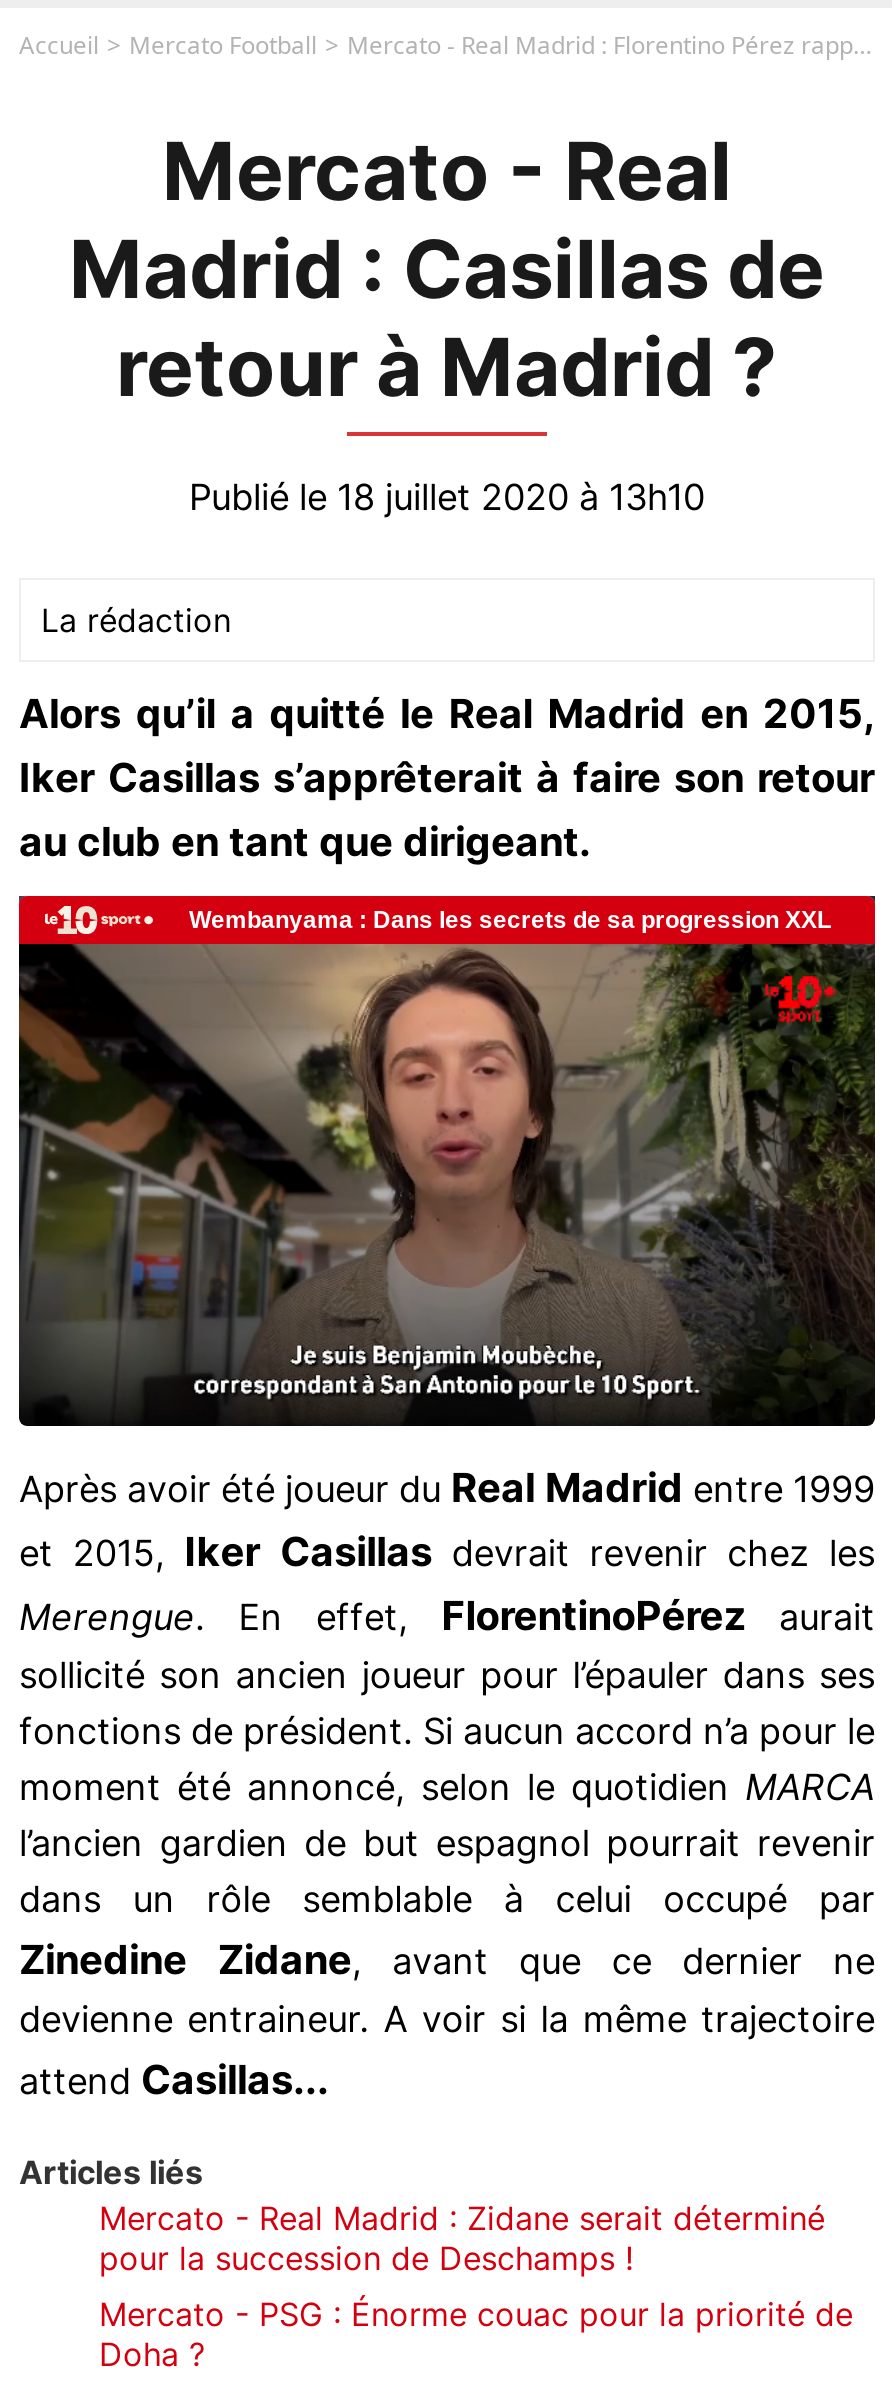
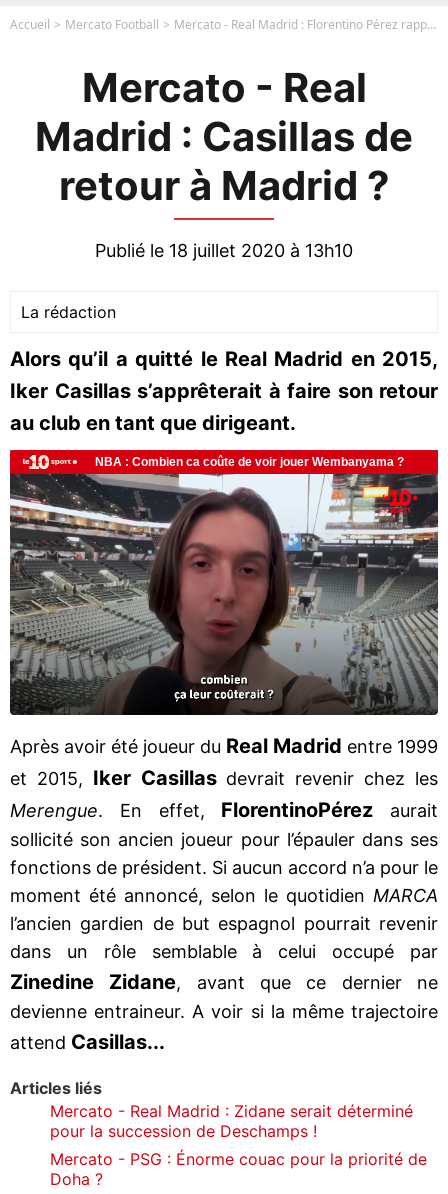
[17,908,877,1424] [image] -> [9,454,439,715] [image]

